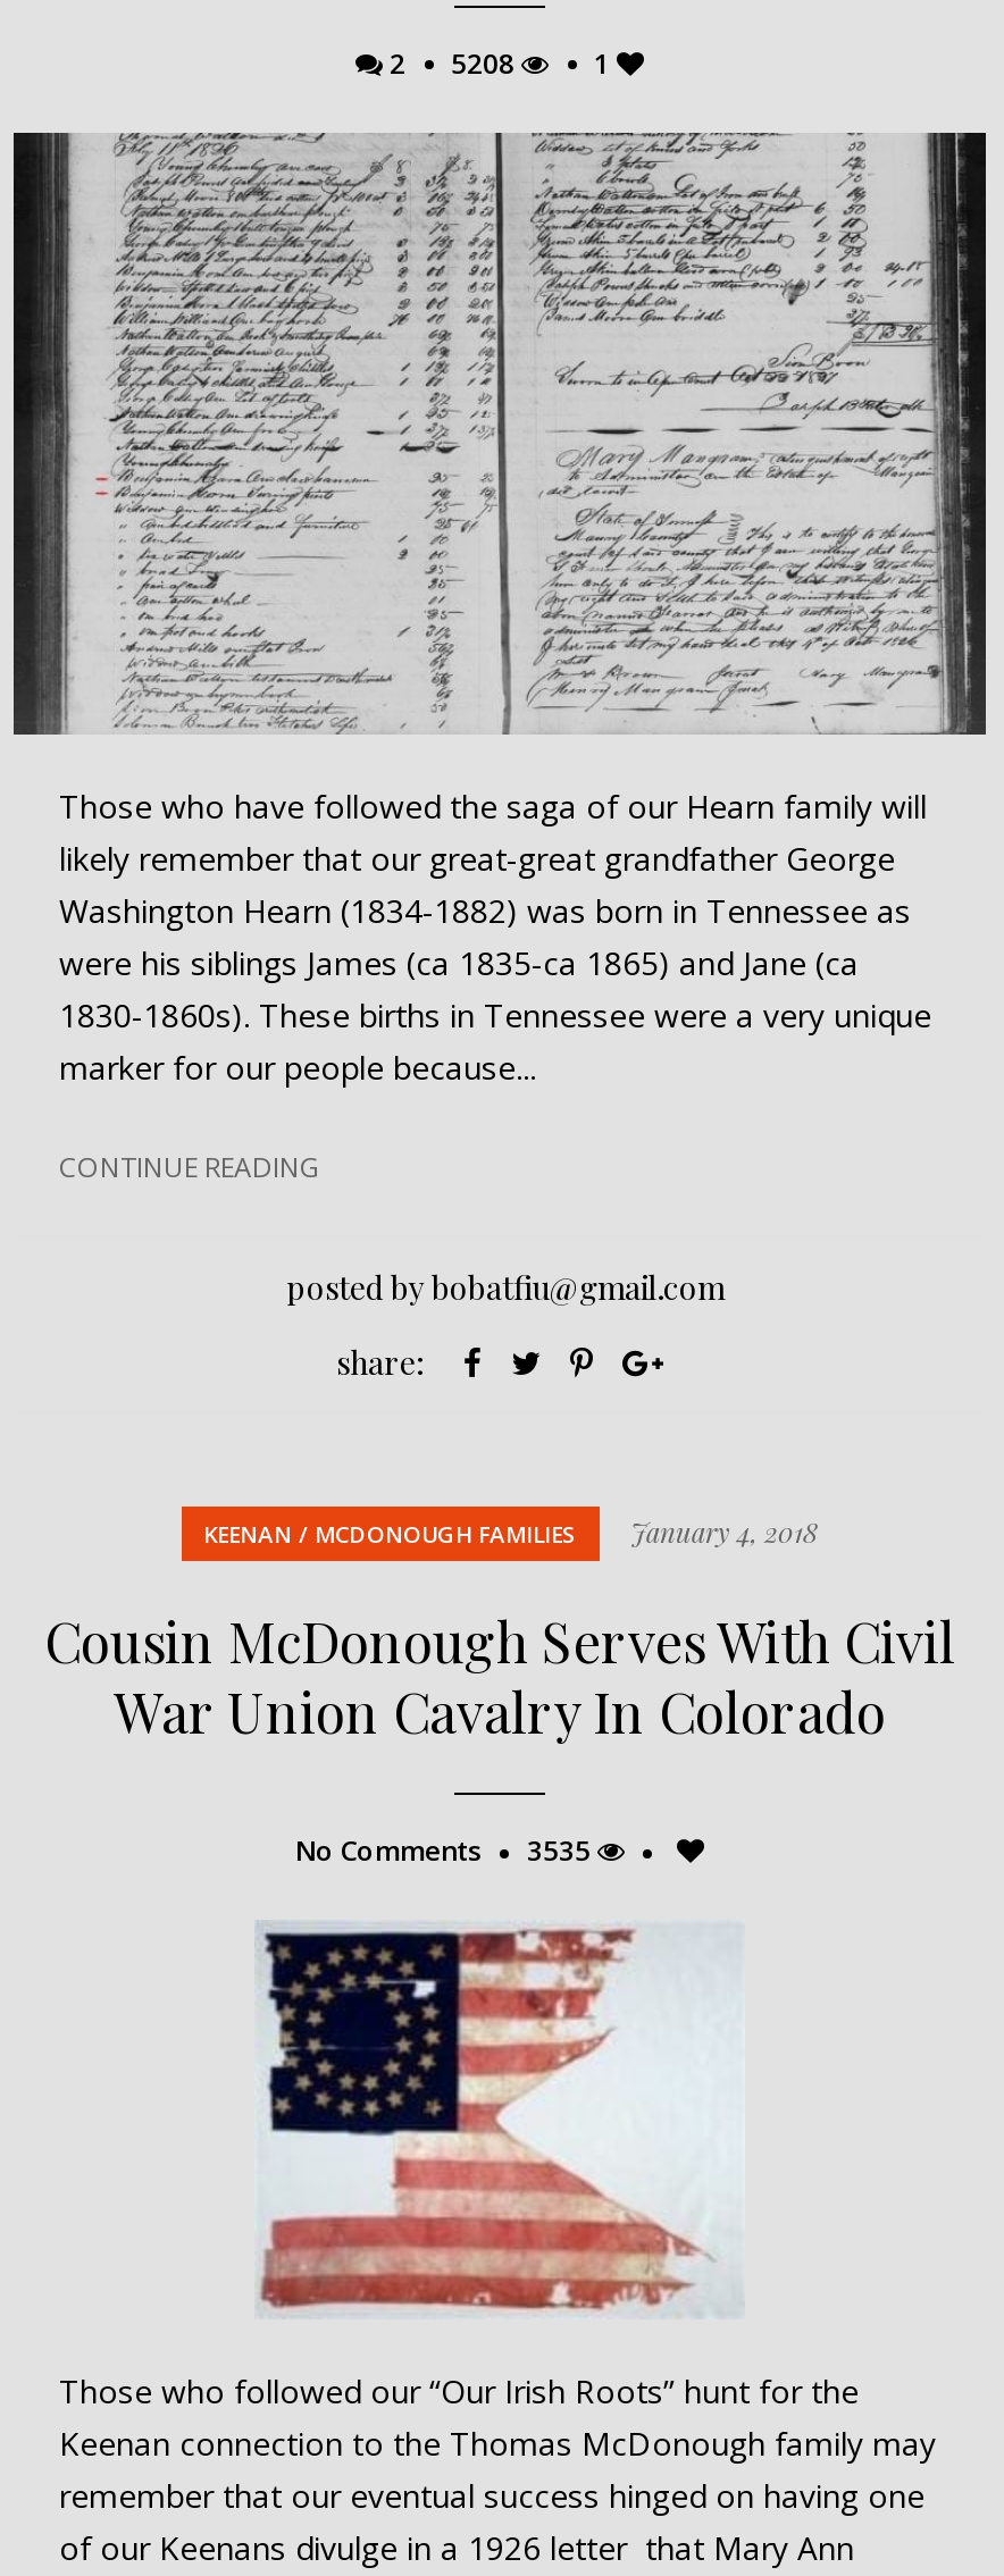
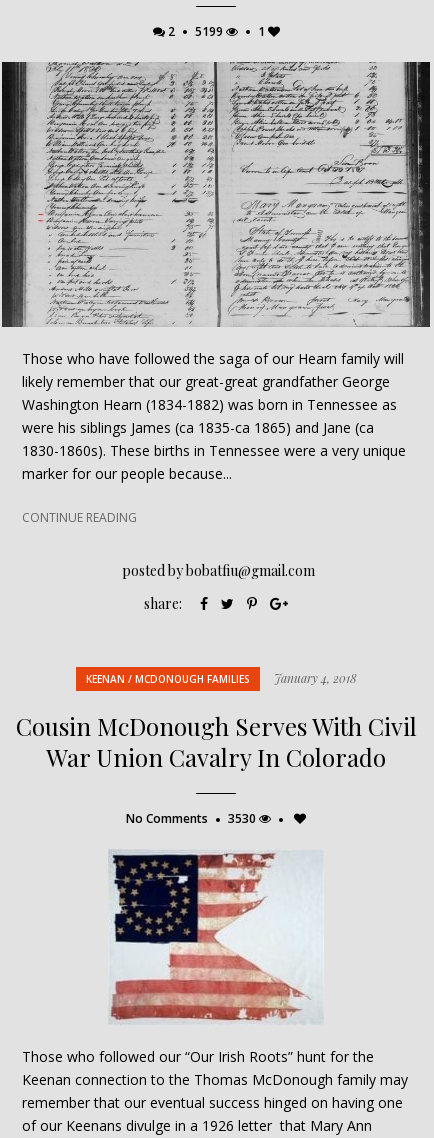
[383,43,610,82] 2 5208 1 -> [164,23,264,40] 2 5199 1
[295,1831,597,1870] No Comments 3535 -> [126,810,259,827] No Comments 3530

